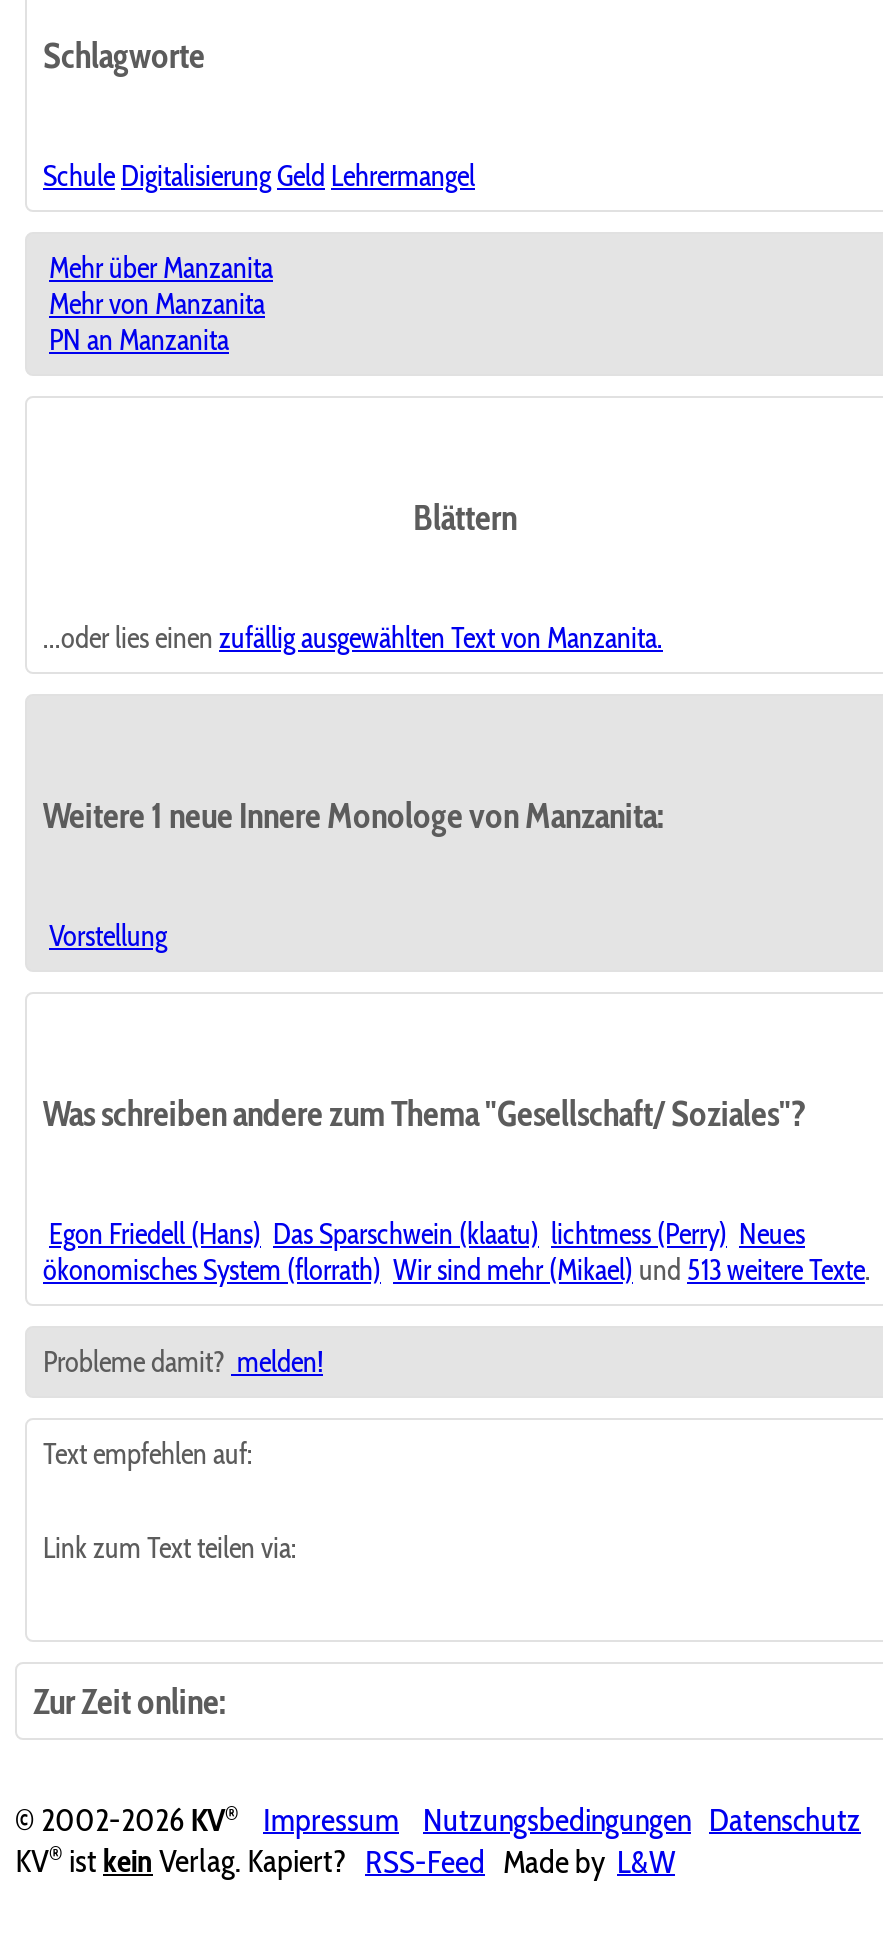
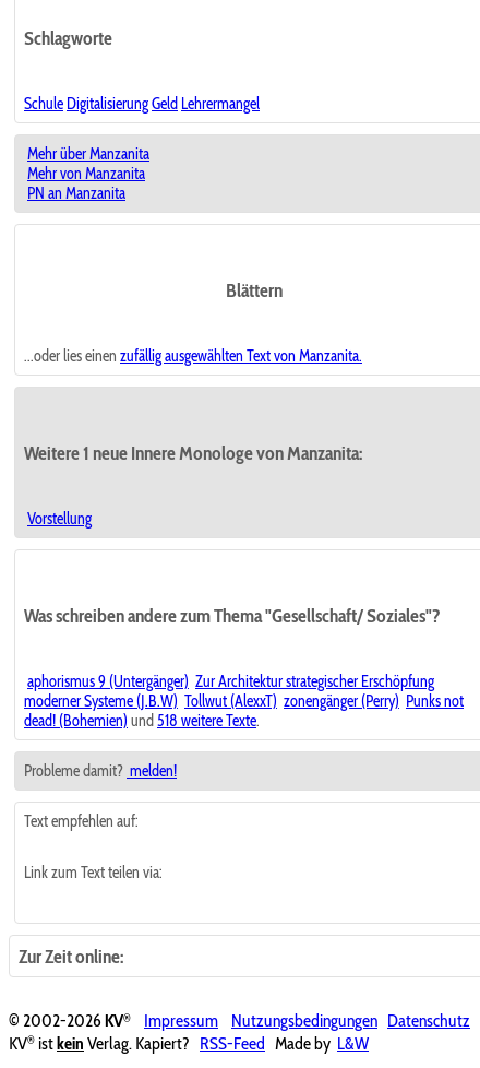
[43,1216,871,1288] Egon Friedell (Hans) Das Sparschwein (klaatu) lichtmess (Perry) Neues | ökonomisches System (florrath) Wir sind mehr (Mikael) und 513 weitere Texte. -> [24,672,464,731] aphorismus 9 (Untergänger) Zur Architektur strategischer Erschöpfung | moderner Systeme (J.B.W) Tollwut (AlexxT) zonengänger (Perry) Punks not | dead! (Bohemien) und 518 weitere Texte.

